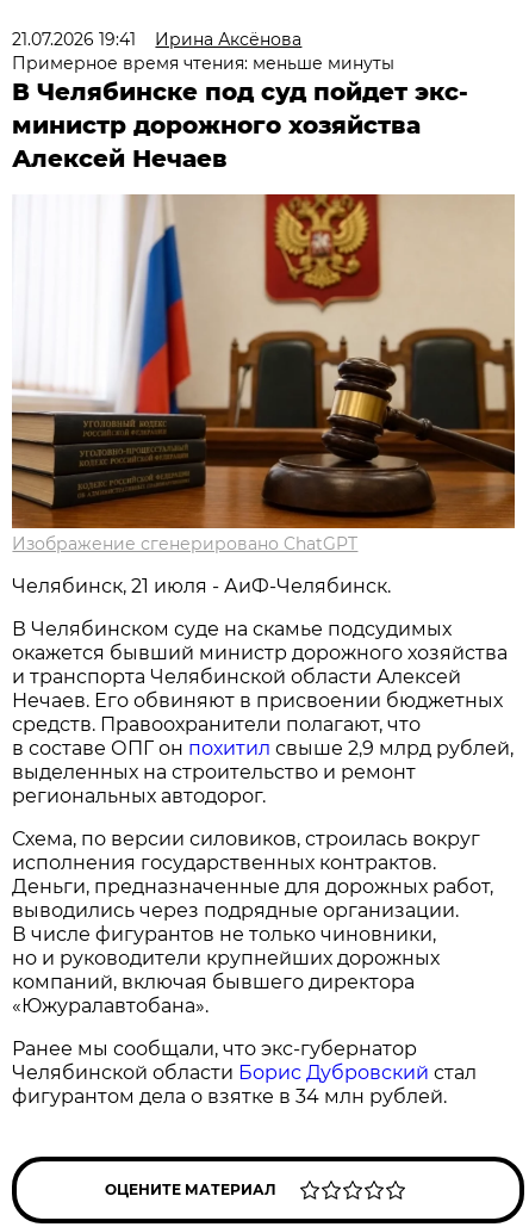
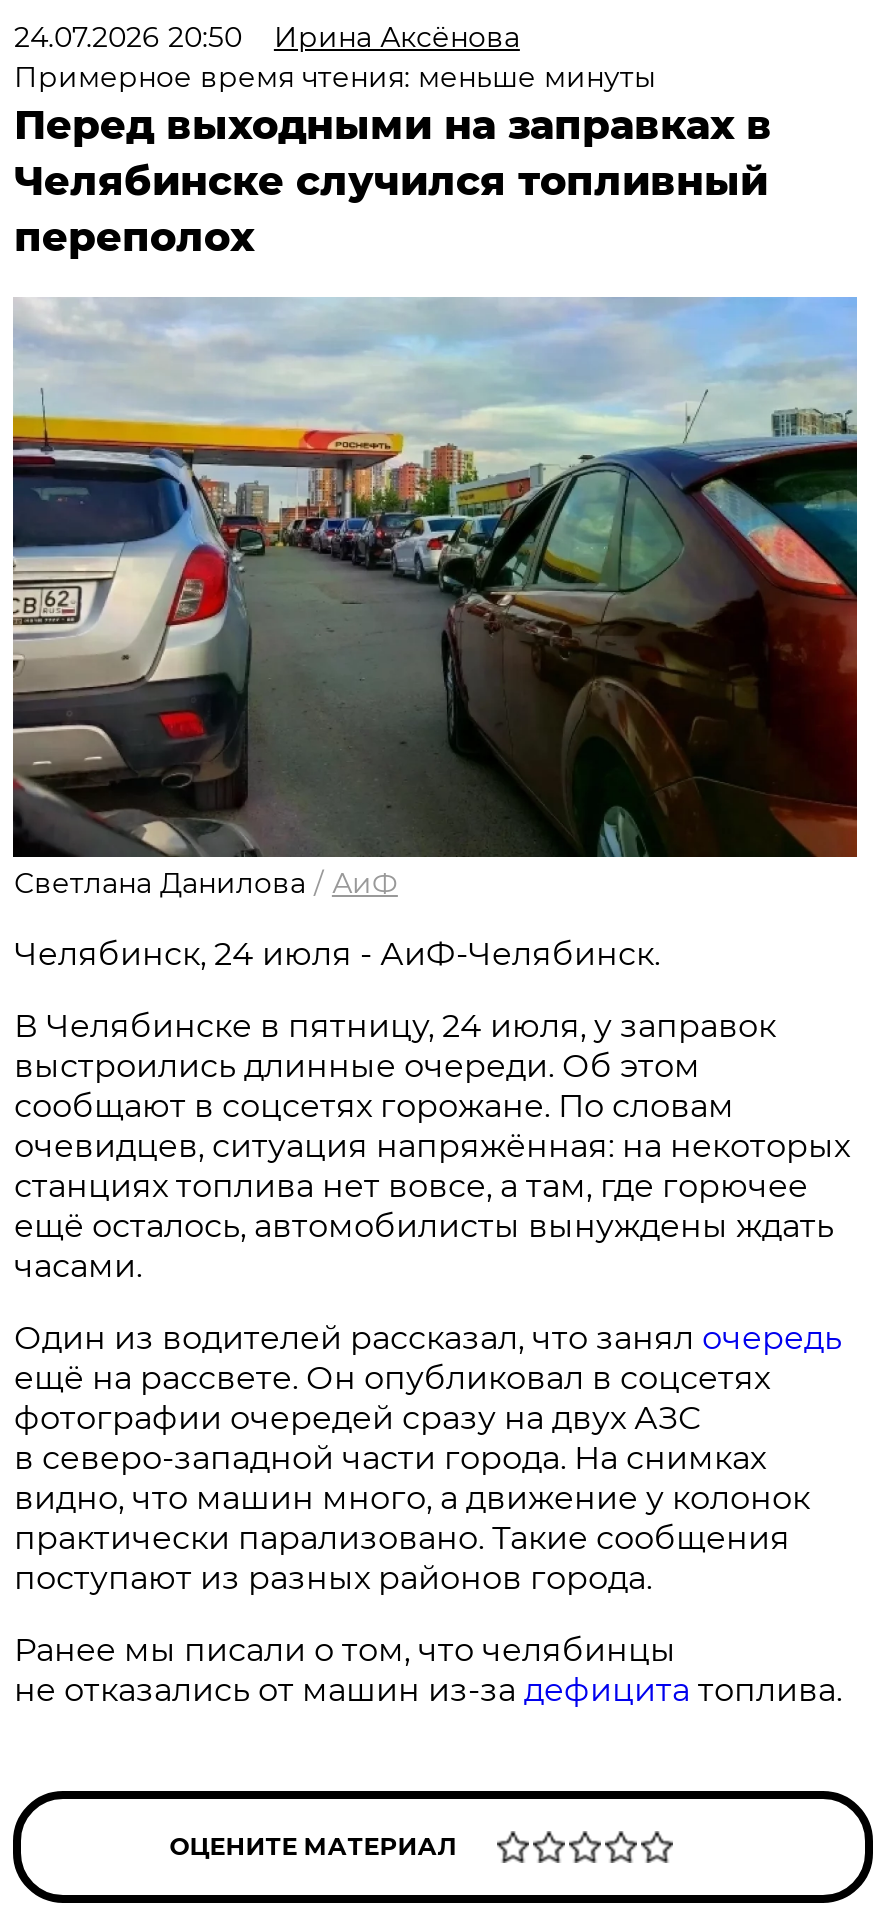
[12,28,302,49] 21.07.2026 19:41 Ирина Аксёнова -> [14,18,520,54] 24.07.2026 20:50 Ирина Аксёнова
[12,77,469,172] В Челябинске под суд пойдет экс- | министр дорожного хозяйства | Алексей Нечаев -> [14,100,772,260] Перед выходными на заправках в | Челябинске случился топливный | переполох
[11,194,516,554] [image] | Изображение сгенерировано ChatGPT -> [11,297,859,900] [image] | Светлана Данилова / АиФ
[12,574,391,597] Челябинск, 21 июля - АиФ-Челябинск. -> [14,934,660,972] Челябинск, 24 июля - АиФ-Челябинск.
[12,617,514,807] В Челябинском суде на скамье подсудимых | окажется бывший министр дорожного хозяйства | и транспорта Челябинской области Алексей | Нечаев. Его обвиняют в присвоении бюджетных | средств. Правоохранители полагают, что | в составе ОПГ он похитил свыше 2,9 млрд рублей, | выделенных на строительство и ремонт | региональных автодорог. -> [14,1006,850,1284] В Челябинске в пятницу, 24 июля, у заправок | выстроились длинные очереди. Об этом | сообщают в соцсетях горожане. По словам | очевидцев, ситуация напряжённая: на некоторых | станциях топлива нет вовсе, а там, где горючее | ещё осталось, автомобилисты вынуждены ждать | часами.
[12,827,494,1017] Схема, по версии силовиков, строилась вокруг | исполнения государственных контрактов. | Деньги, предназначенные для дорожных работ, | выводились через подрядные организации. | В числе фигурантов не только чиновники, | но и руководители крупнейших дорожных | компаний, включая бывшего директора | «Южуралавтобана». -> [14,1318,842,1596] Один из водителей рассказал, что занял очередь | ещё на рассвете. Он опубликовал в соцсетях | фотографии очередей сразу на двух АЗС | в северо‑западной части города. На снимках | видно, что машин много, а движение у колонок | практически парализовано. Такие сообщения | поступают из разных районов города.
[12,1037,477,1107] Ранее мы сообщали, что экс-губернатор | Челябинской области Борис Дубровский стал | фигурантом дела о взятке в 34 млн рублей. -> [14,1630,842,1708] Ранее мы писали о том, что челябинцы | не отказались от машин из-за дефицита топлива.

